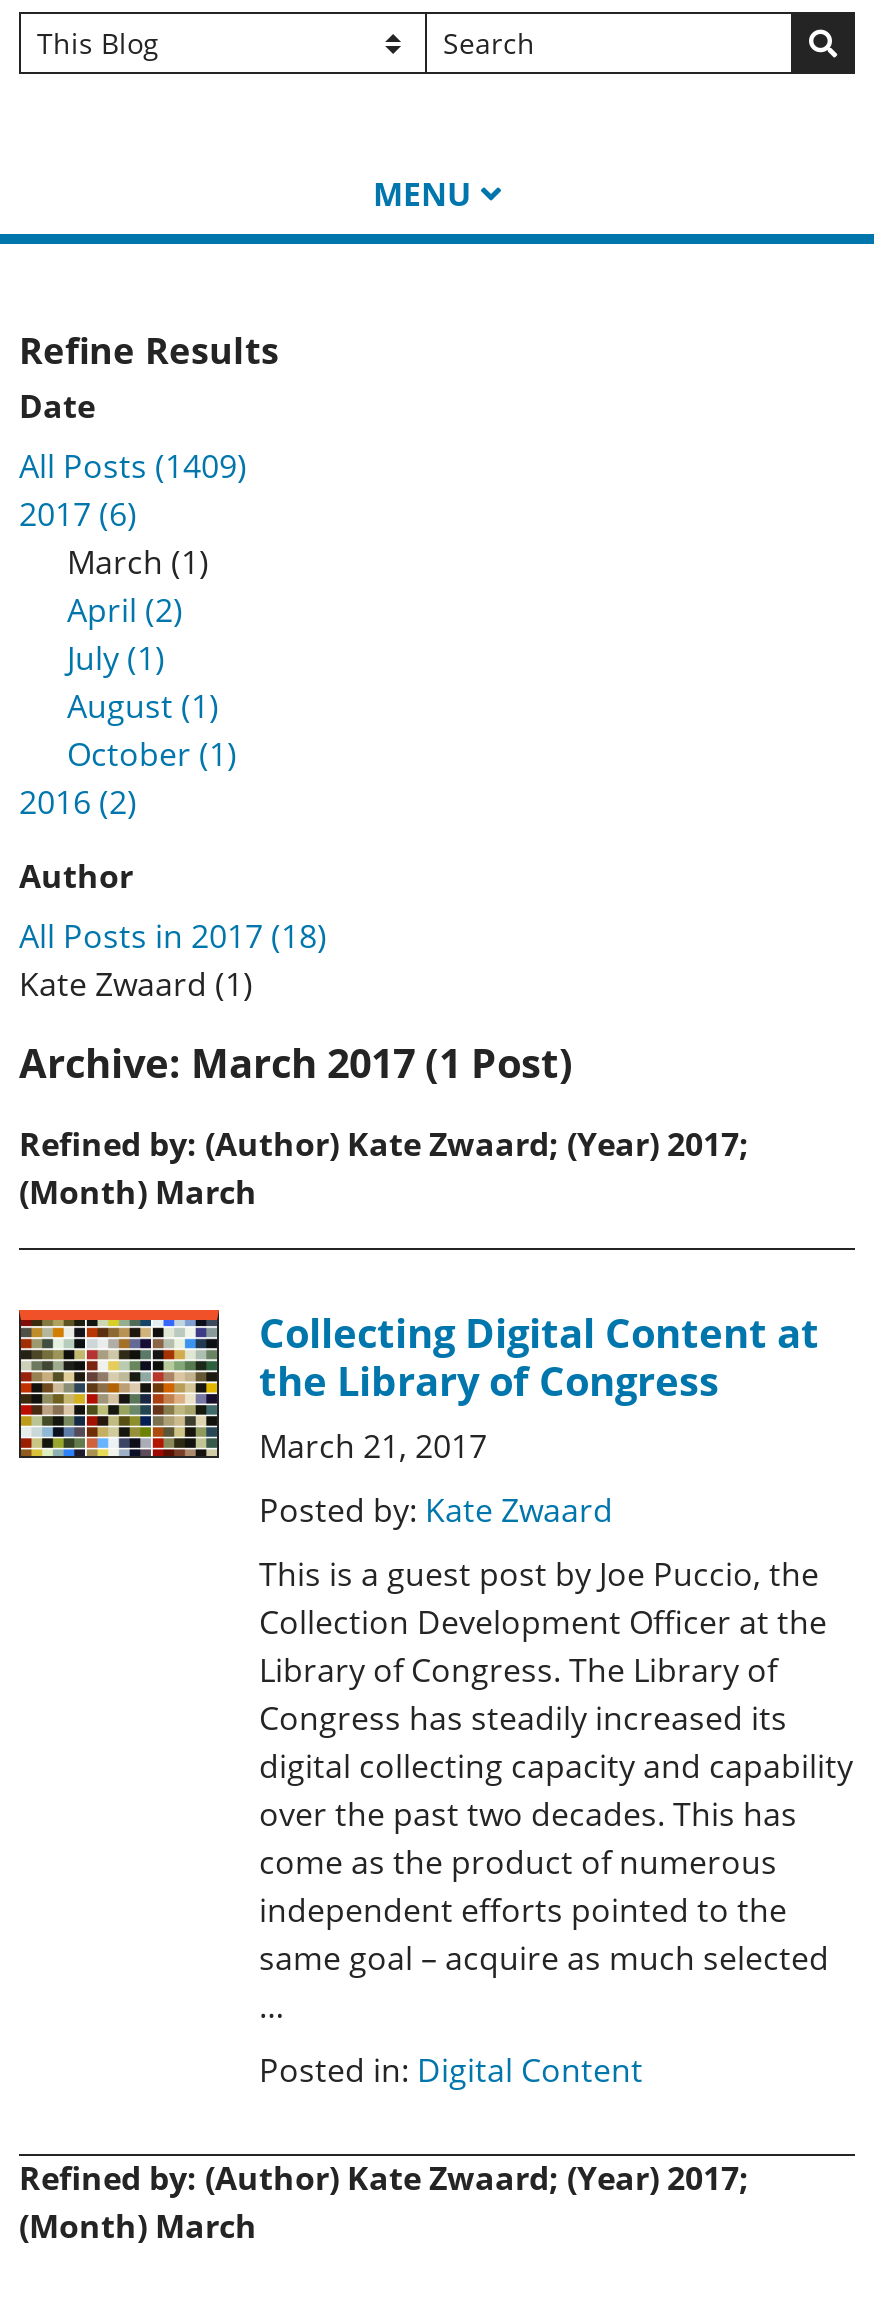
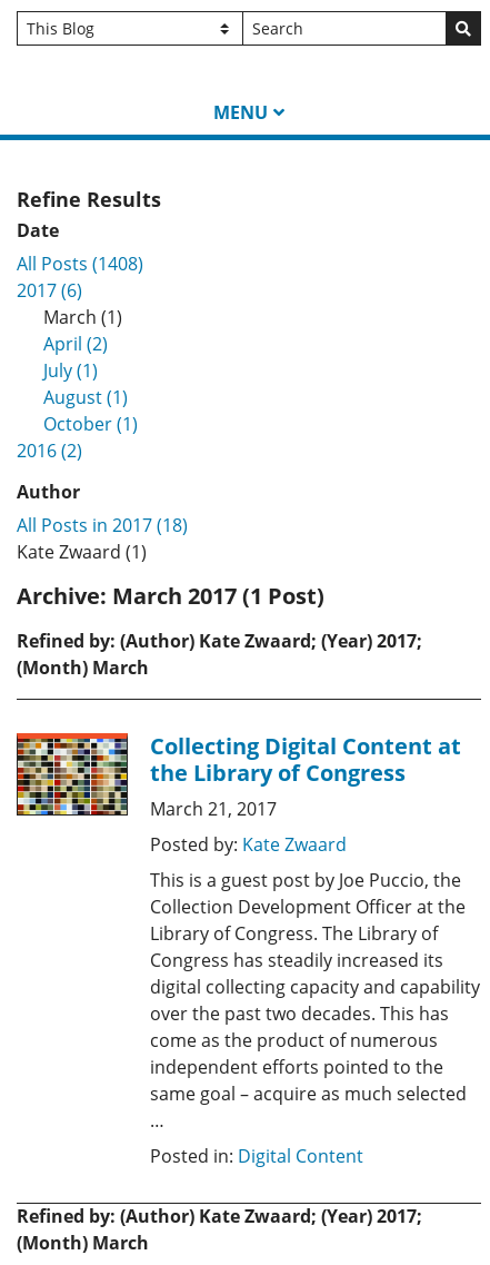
[19,444,247,488] All Posts (1409) -> [17,252,143,276] All Posts (1408)

